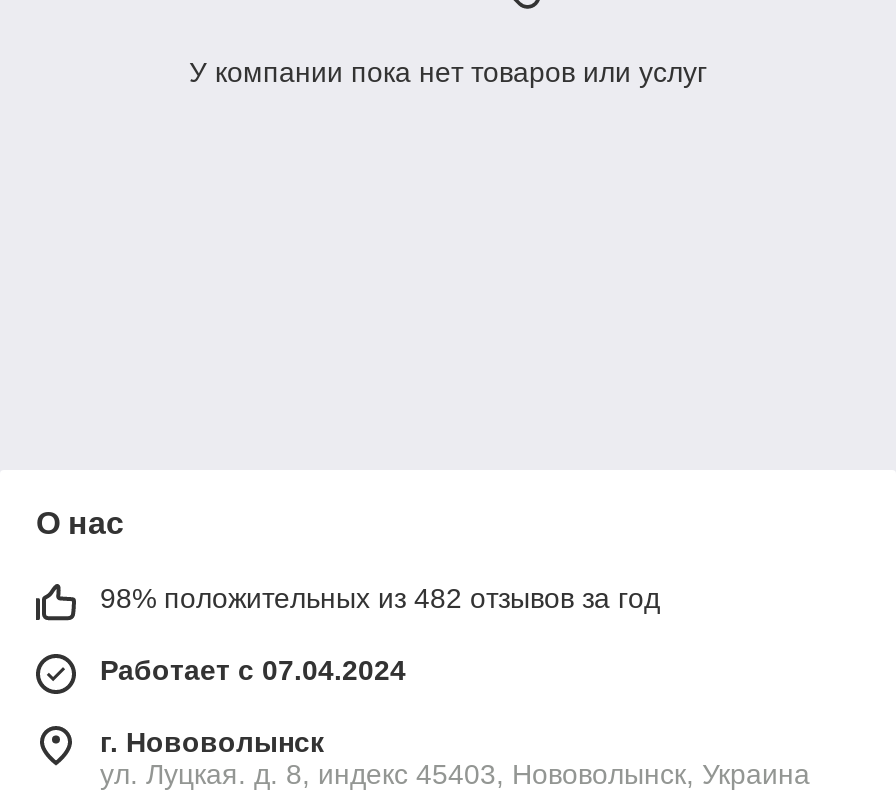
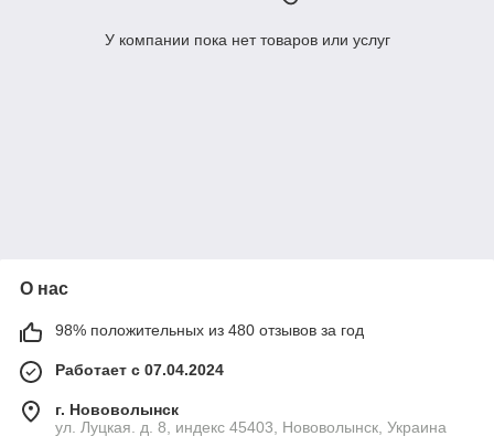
[100,583,660,615] 98% положительных из 482 отзывов за год -> [55,322,364,339] 98% положительных из 480 отзывов за год

